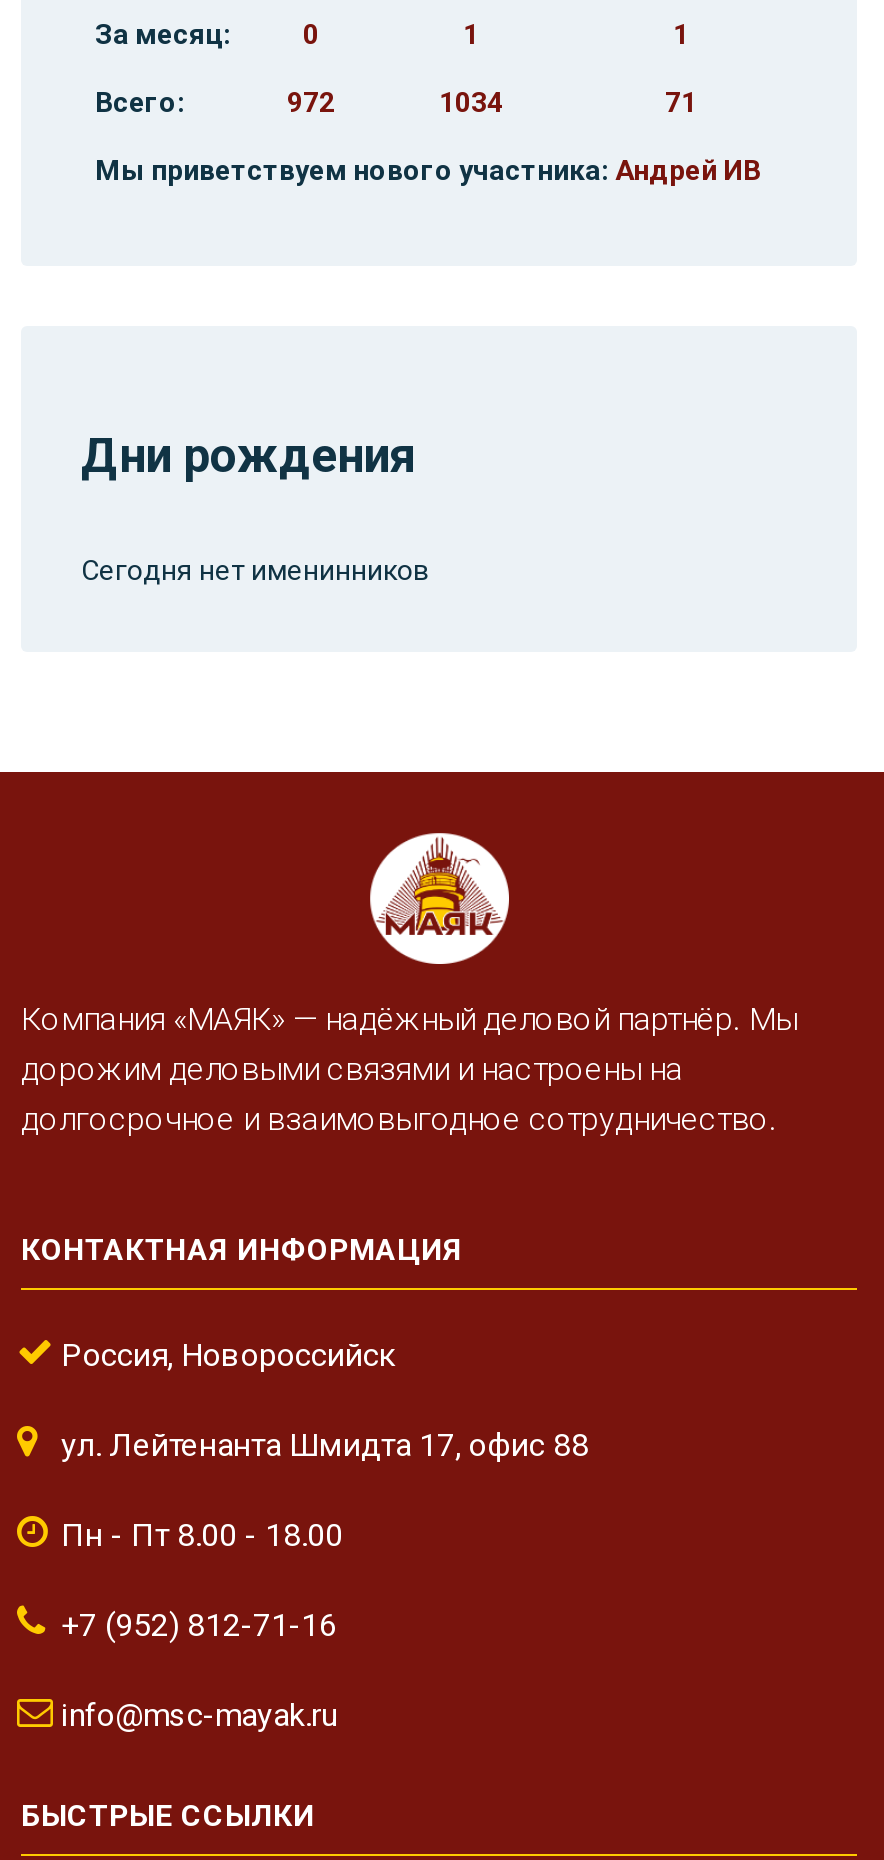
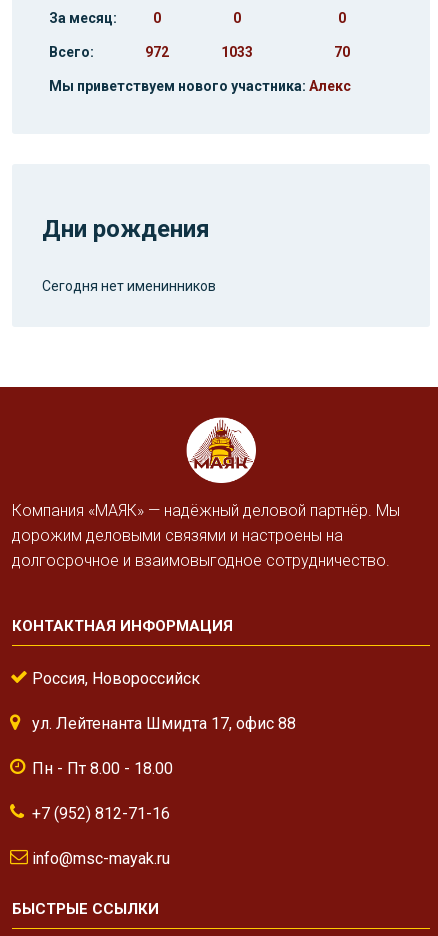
[463,17,479,49] 1 -> [233,10,241,26] 0
[673,17,689,49] 1 -> [338,10,346,26] 0
[439,85,697,117] 1034 | 71 -> [221,44,350,60] 1033 | 70
[95,153,761,185] Мы приветствуем нового участника: Андрей ИВ -> [49,78,351,94] Мы приветствуем нового участника: Алекс

